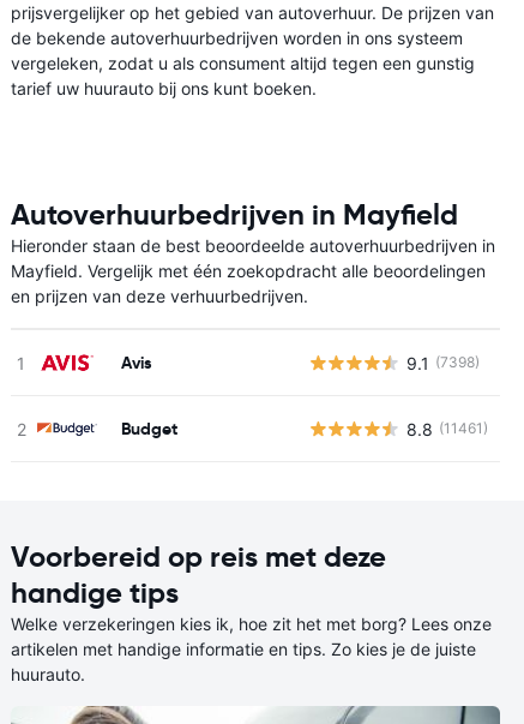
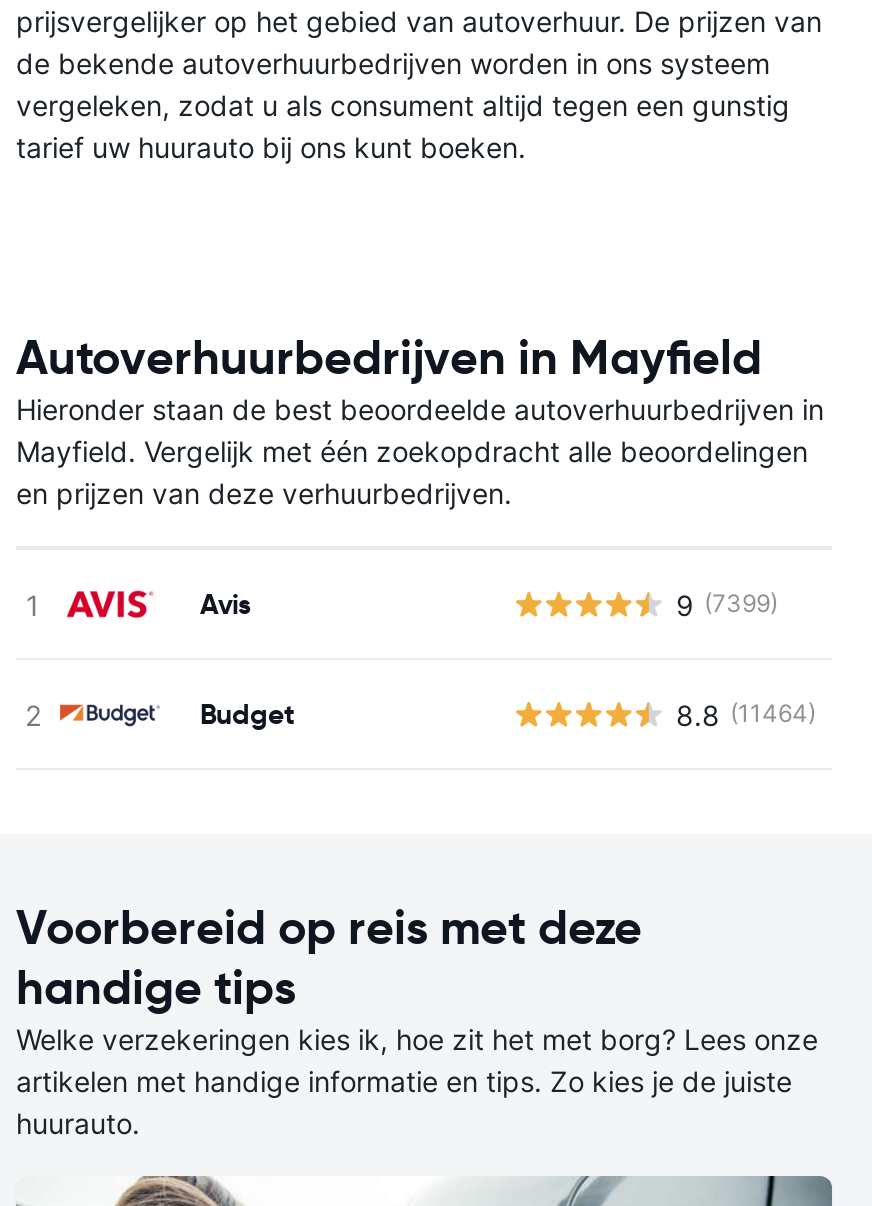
[406,352,480,373] 9.1 (7398) -> [676,587,778,621] 9 (7399)
[406,418,488,439] 8.8 (11461) -> [676,697,816,731] 8.8 (11464)

